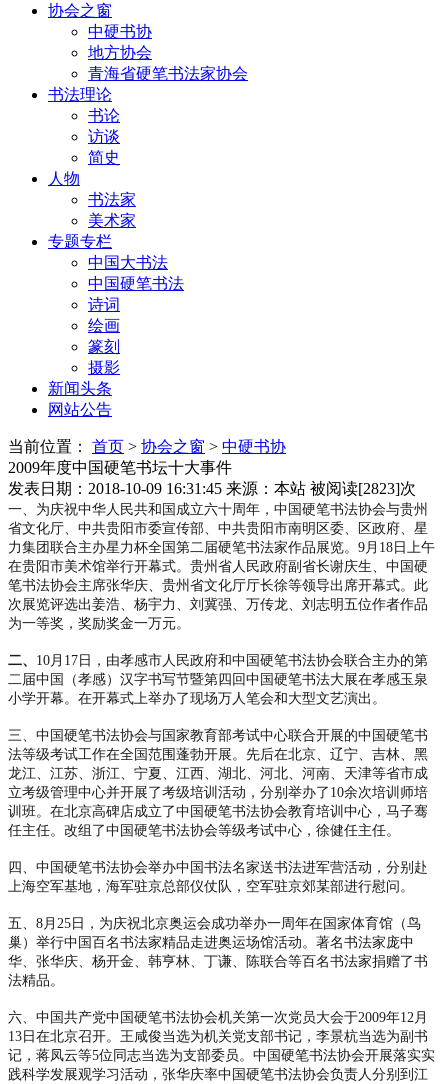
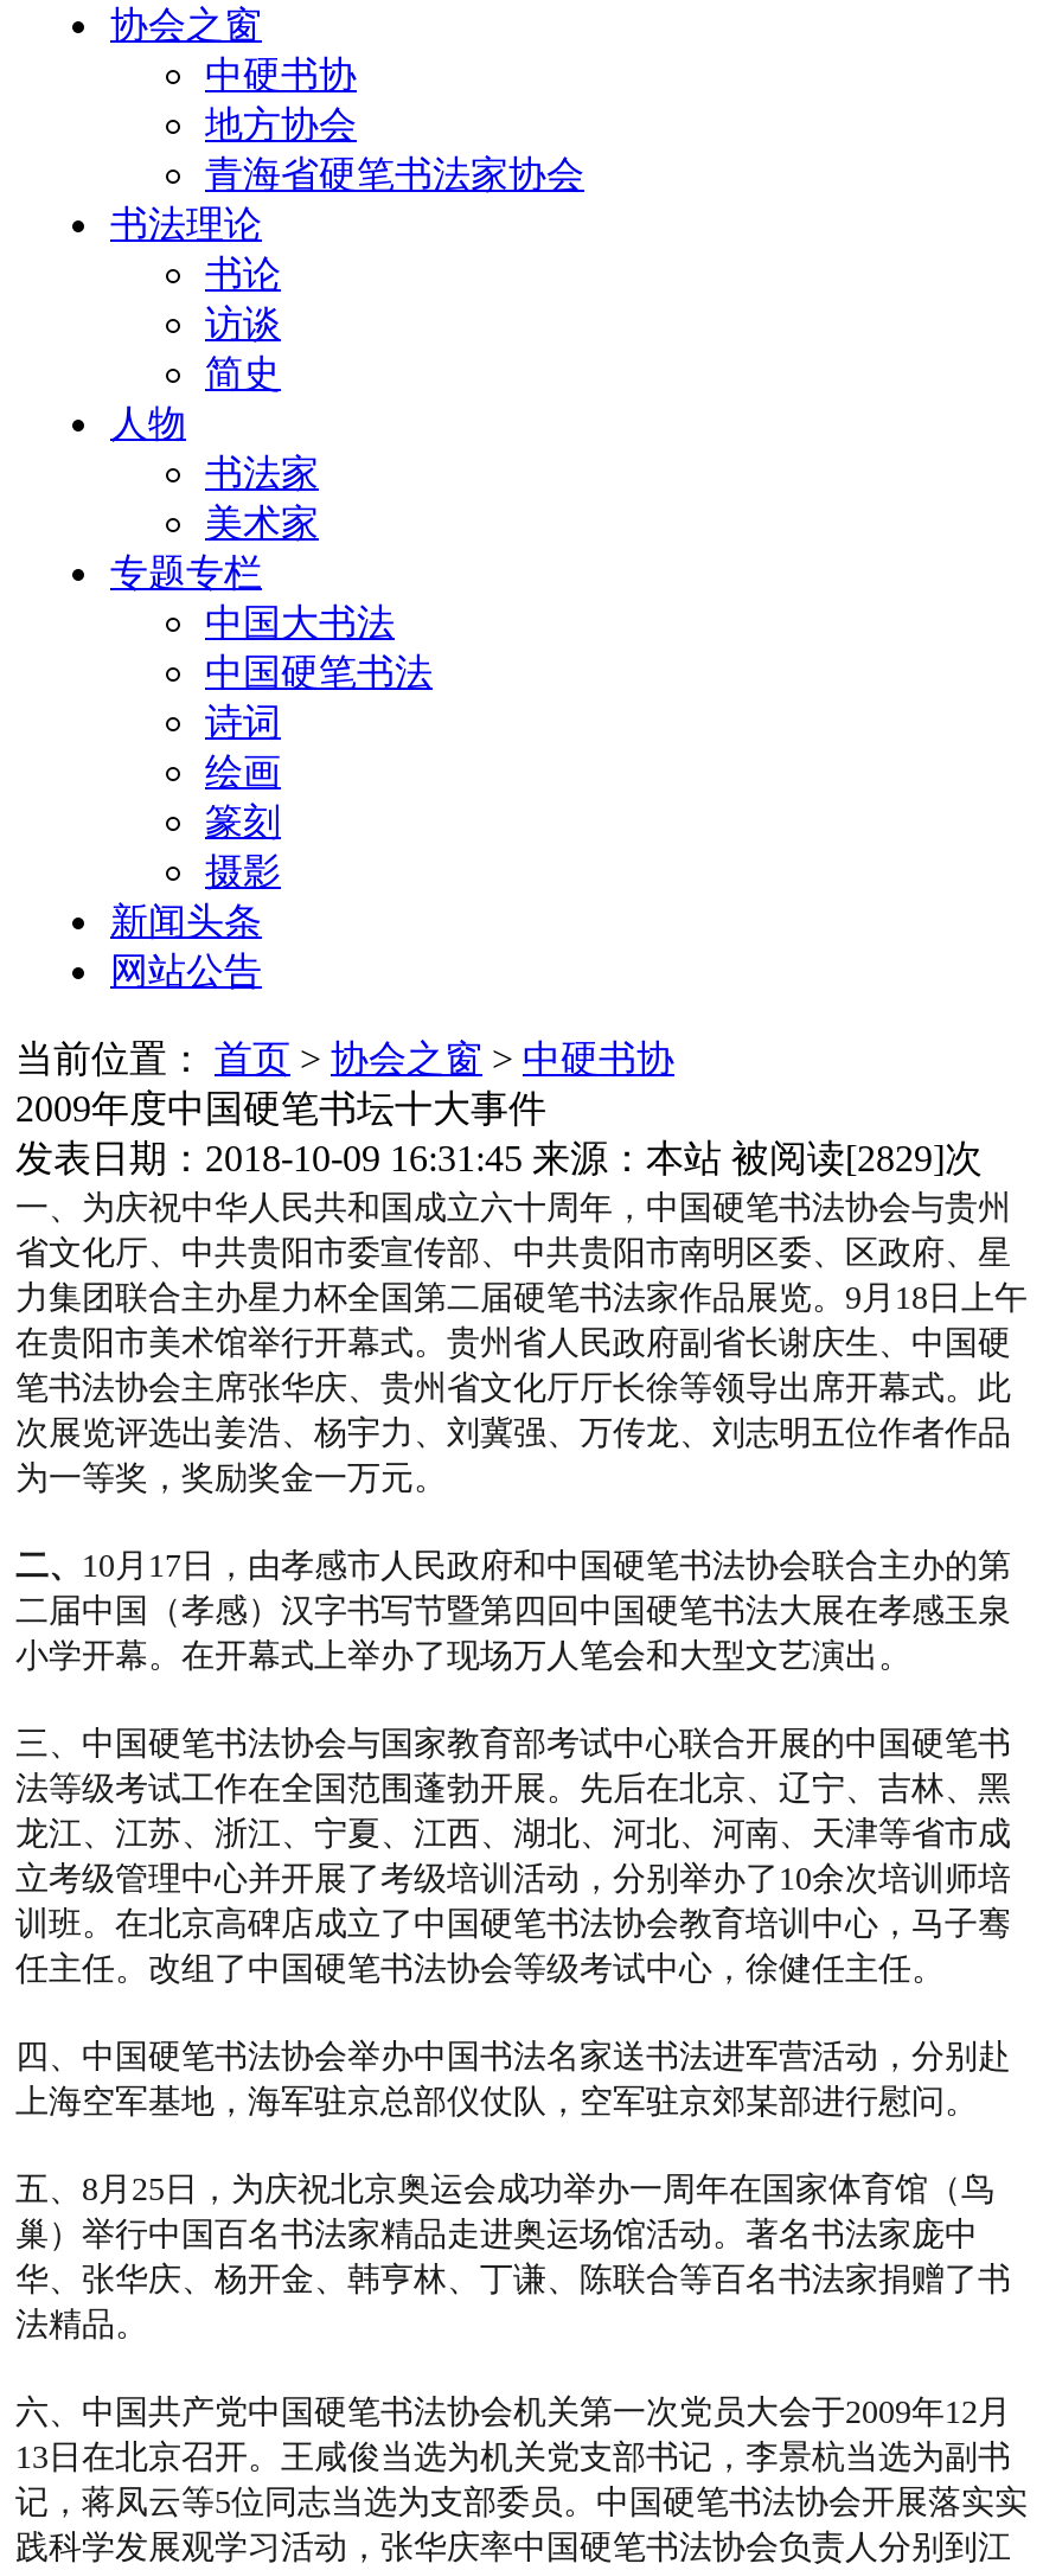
[8,480,416,497] 发表日期：2018-10-09 16:31:45 来源：本站 被阅读[2823]次 -> [15,1138,983,1178] 发表日期：2018-10-09 16:31:45 来源：本站 被阅读[2829]次

